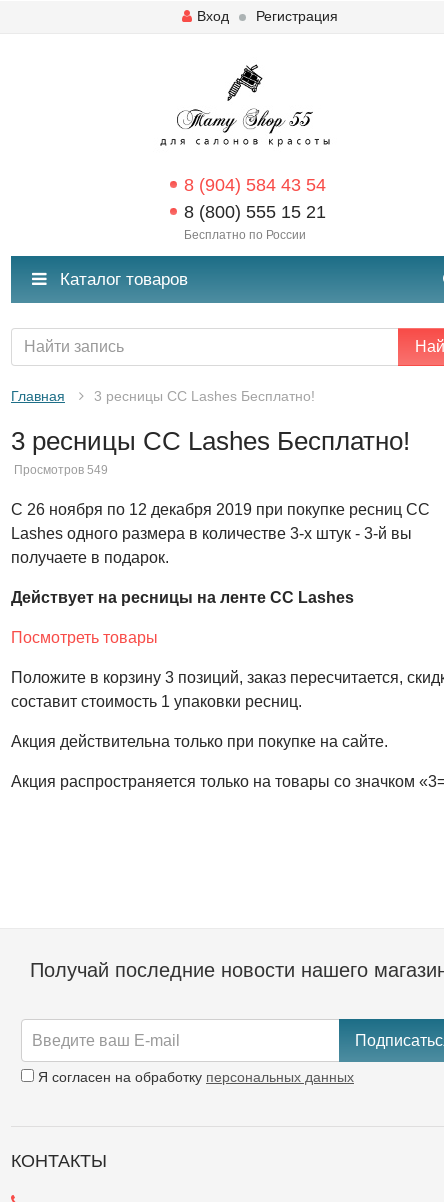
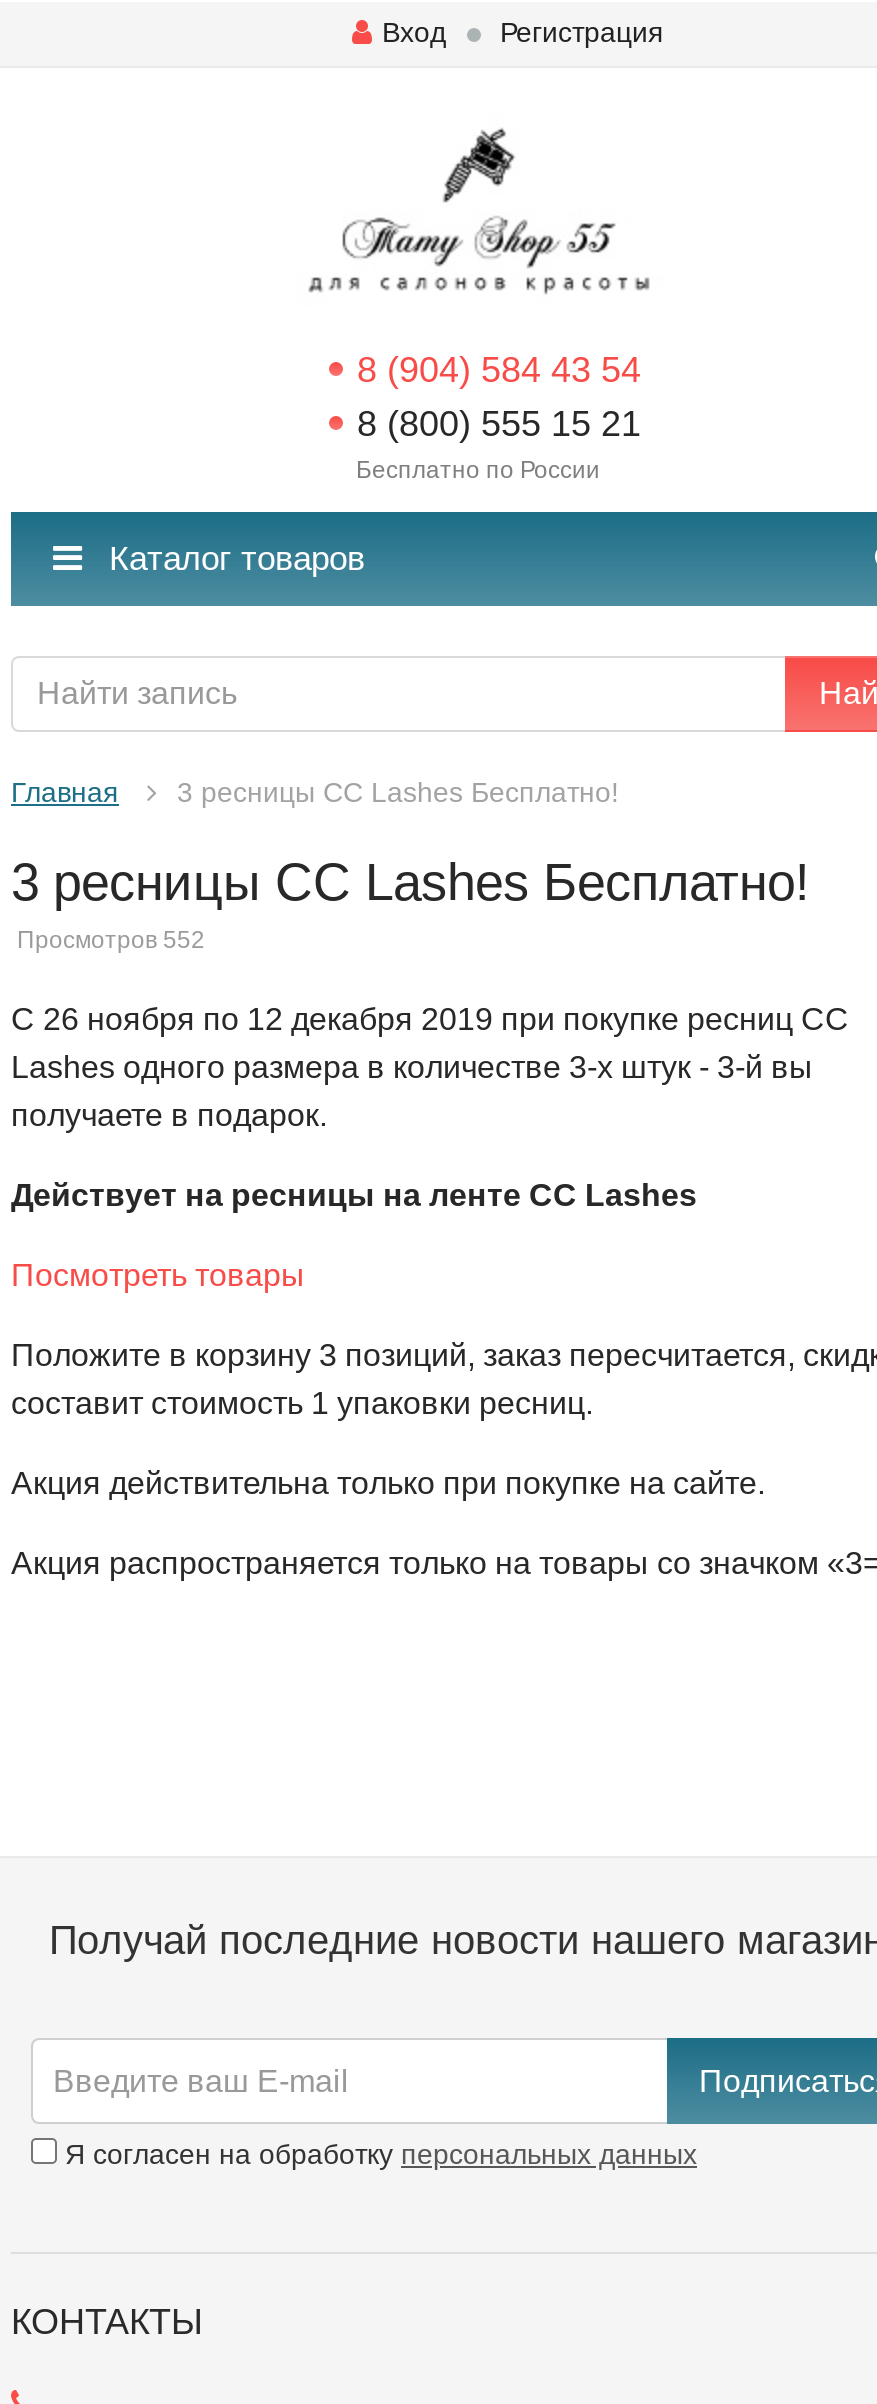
[14,463,108,477] Просмотров 549 -> [17,927,205,955] Просмотров 552

